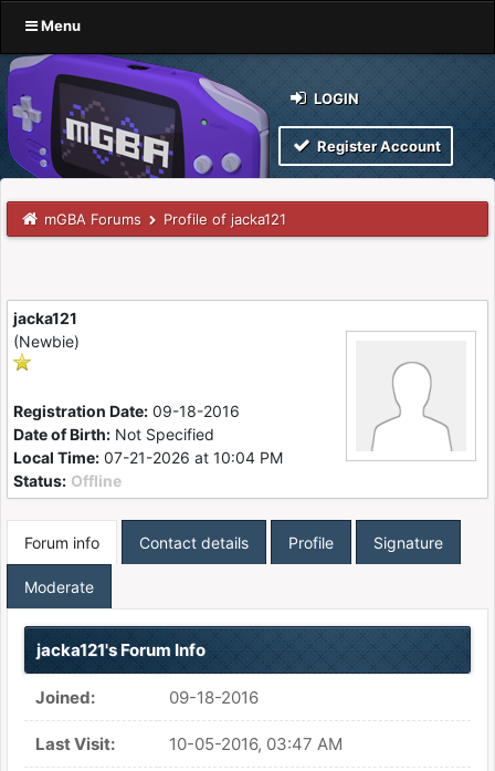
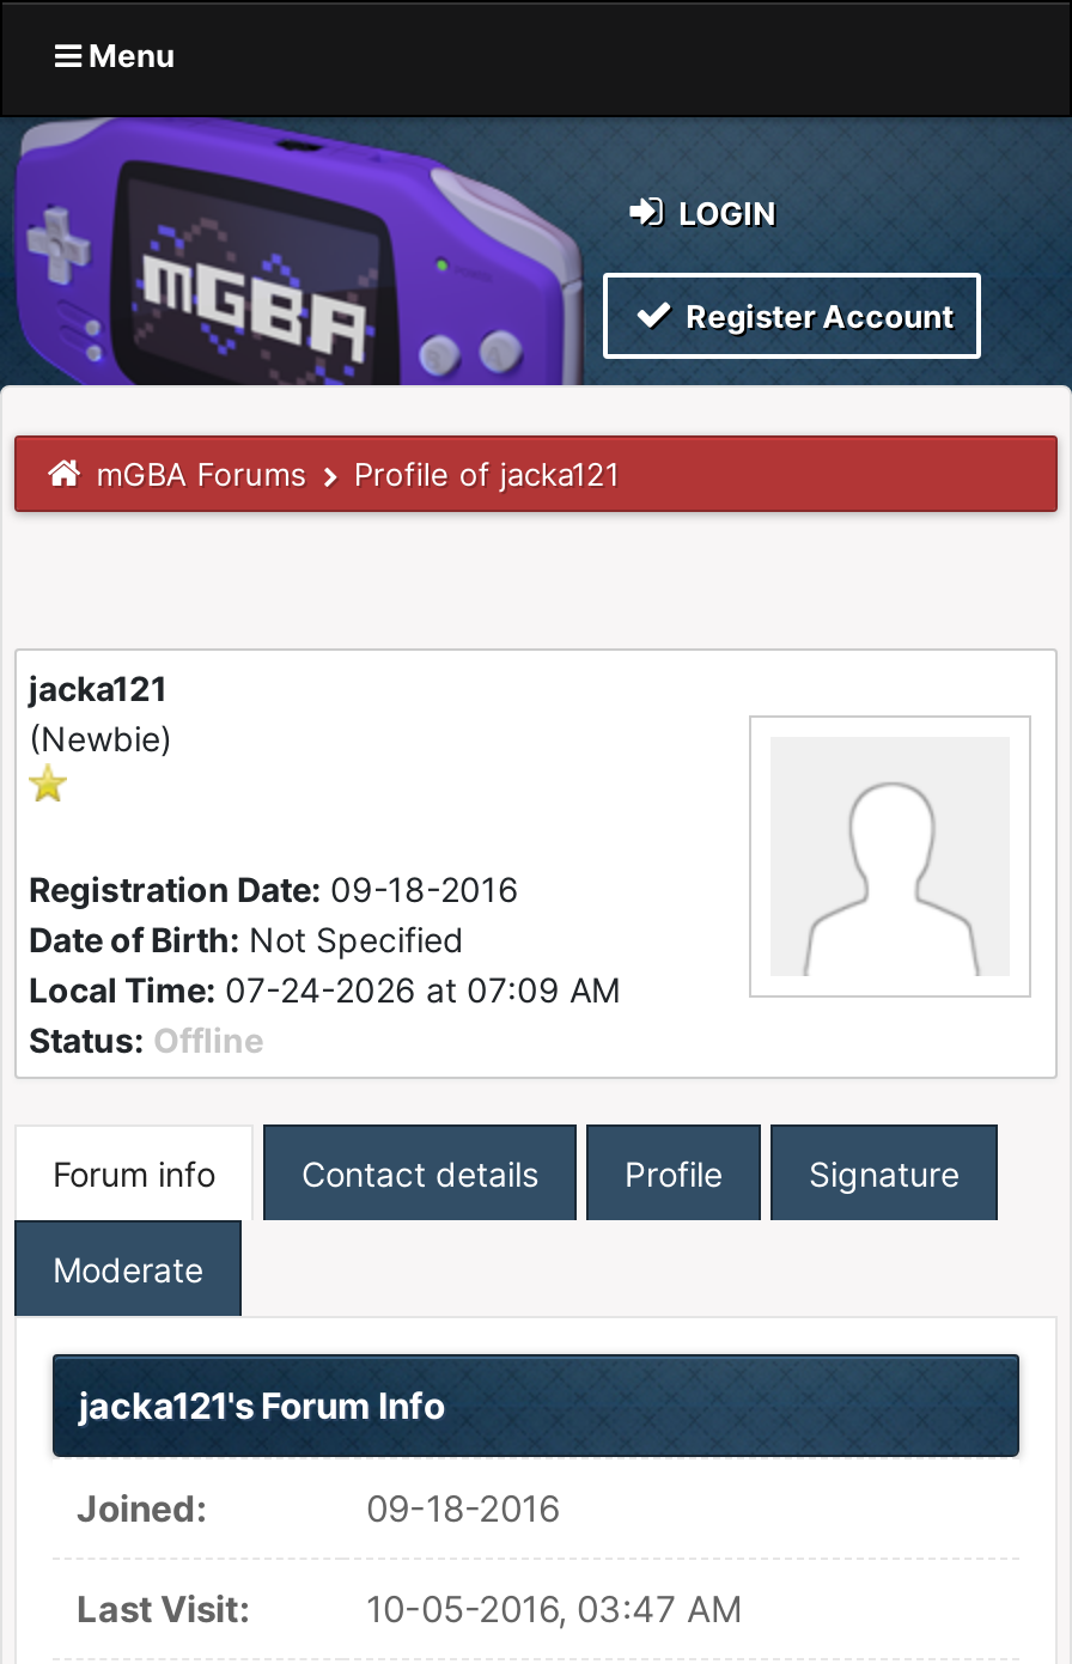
[13,448,283,467] Local Time: 07-21-2026 at 10:04 PM -> [29,969,620,1010] Local Time: 07-24-2026 at 07:09 AM

